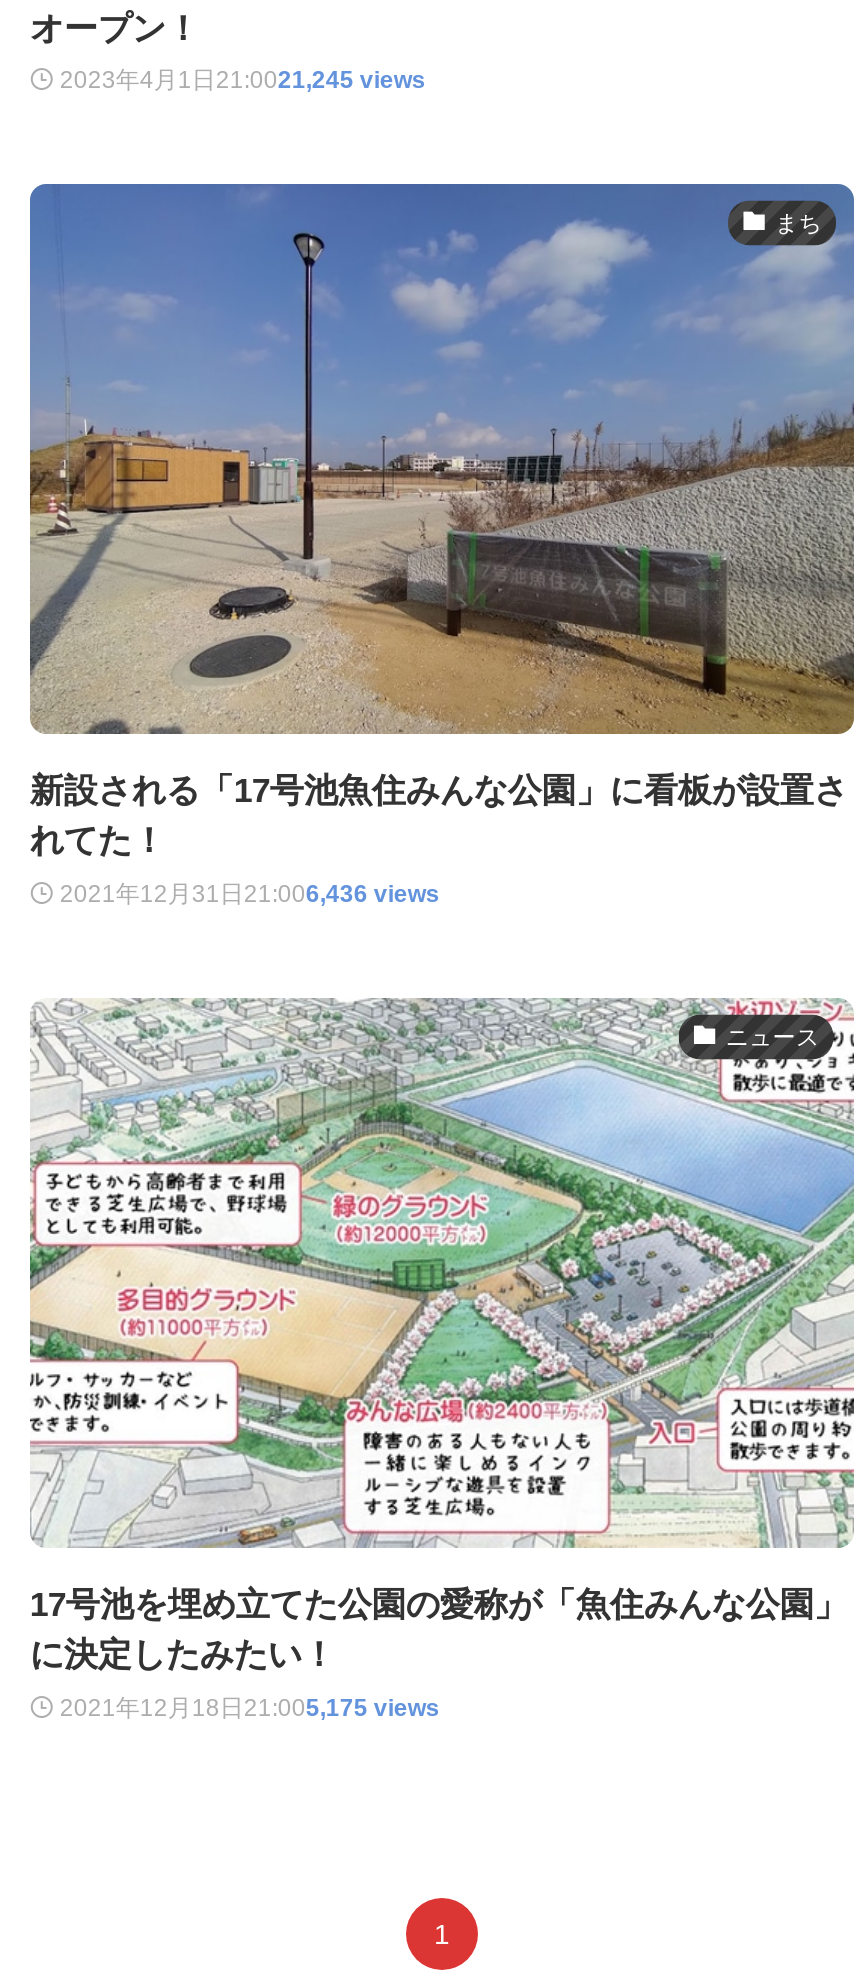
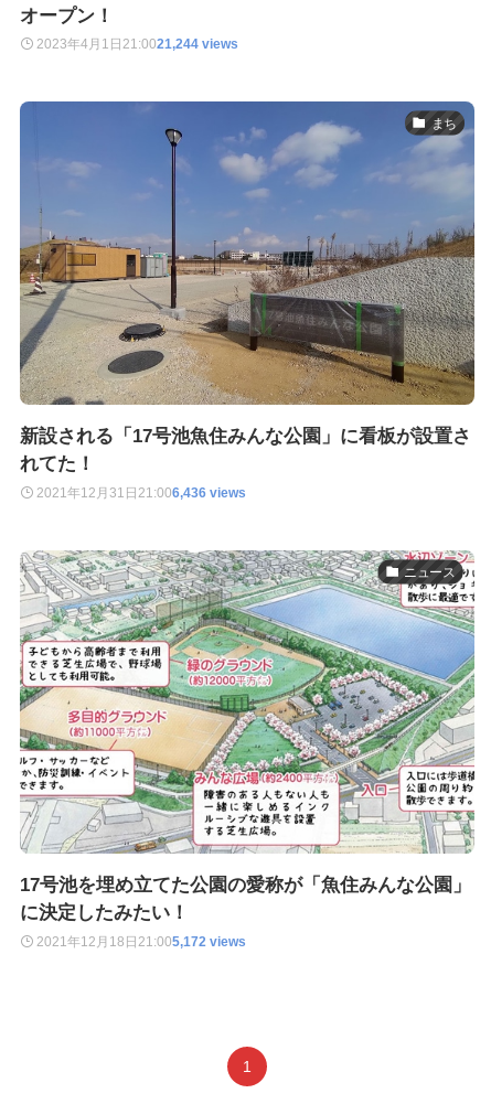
[60,66,426,94] 2023年4月1日21:0021,245 views -> [36,37,238,52] 2023年4月1日21:0021,244 views
[60,1693,440,1721] 2021年12月18日21:005,175 views -> [36,934,246,949] 2021年12月18日21:005,172 views

